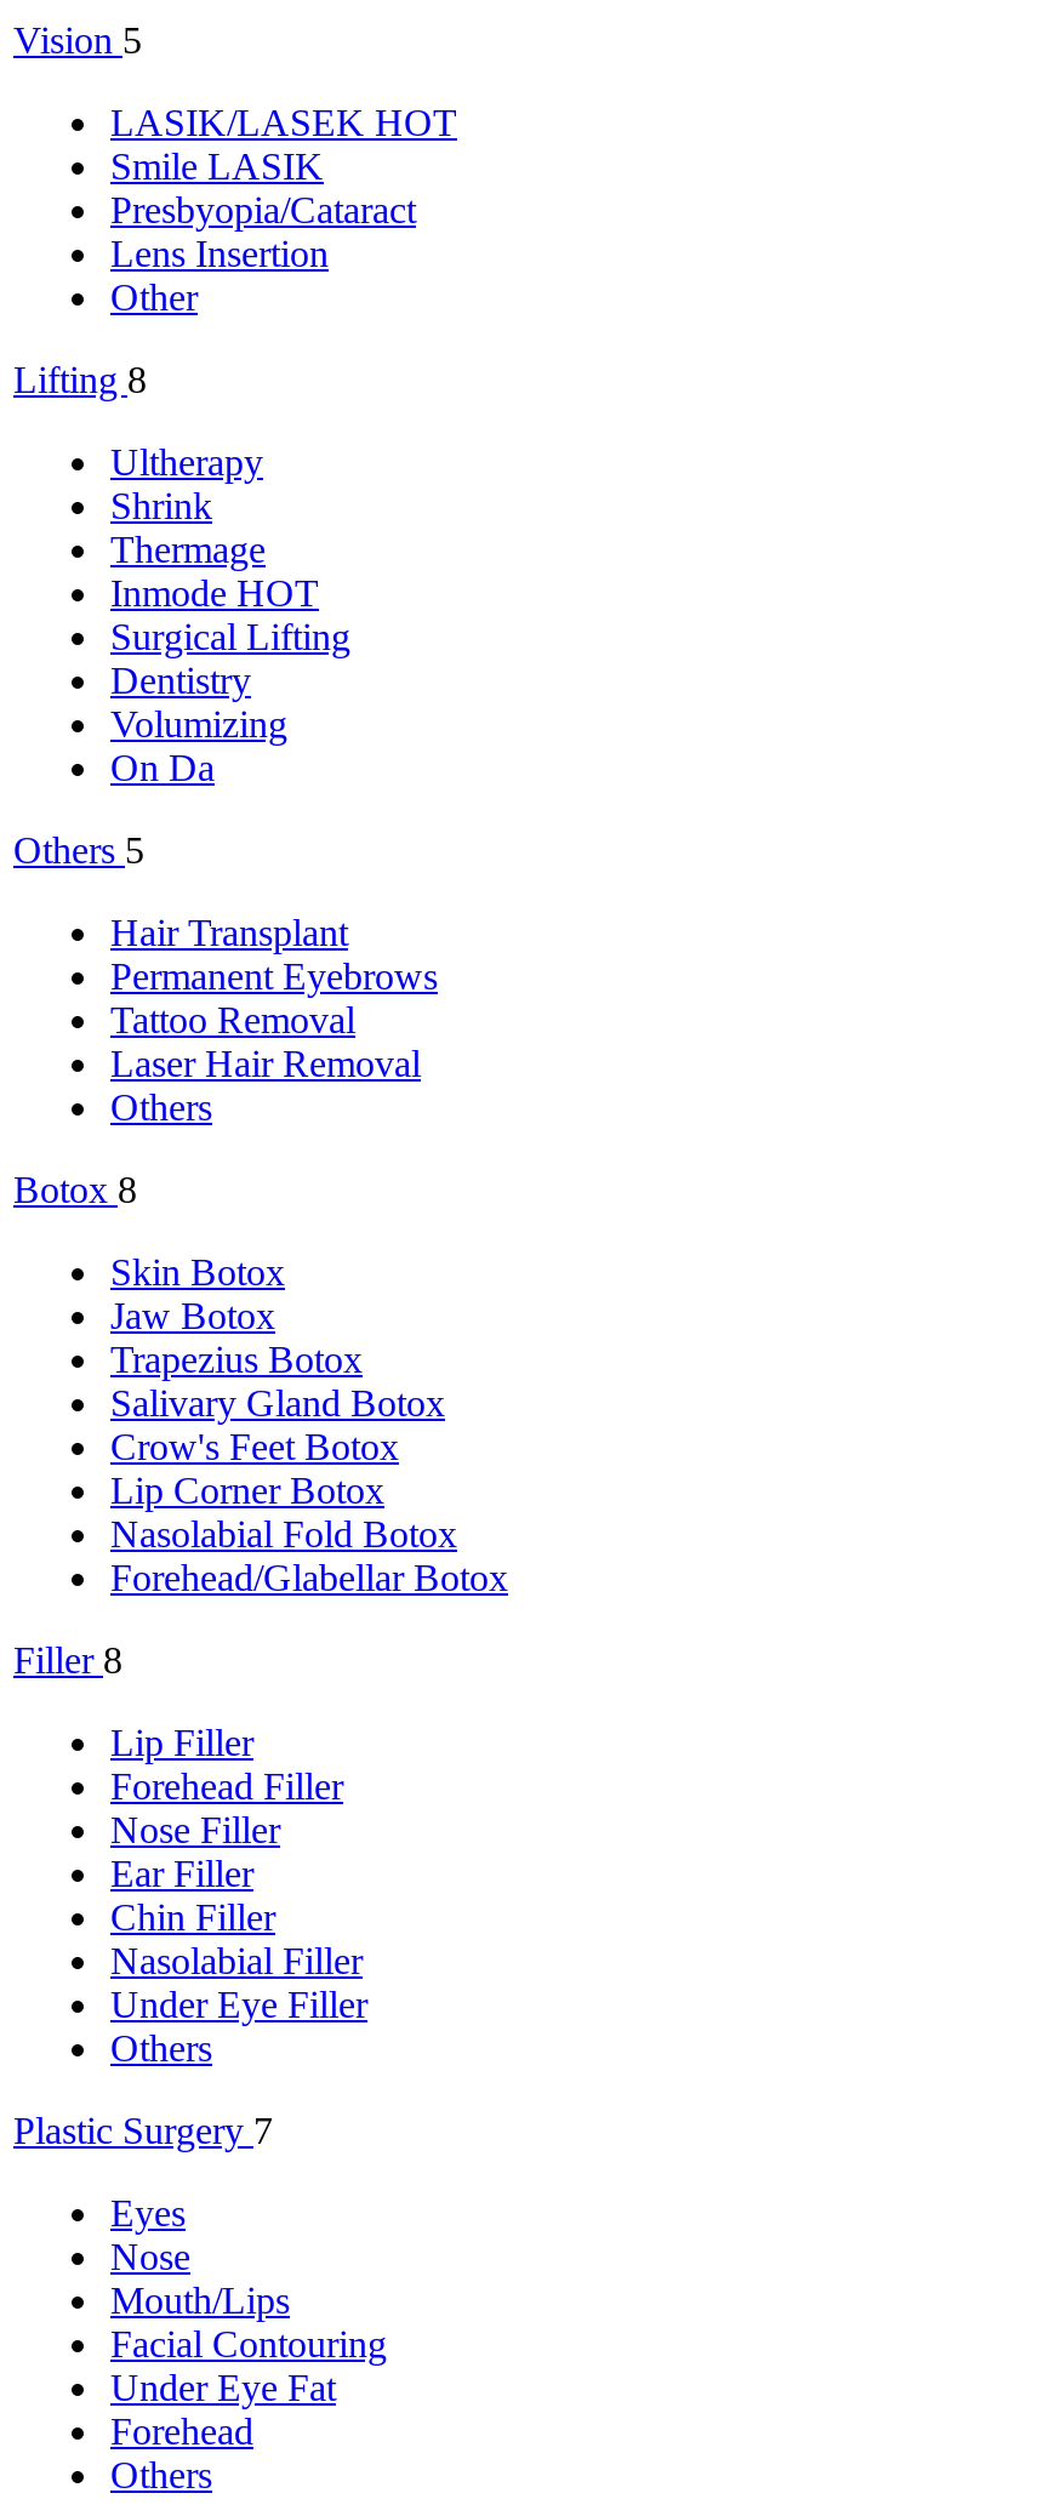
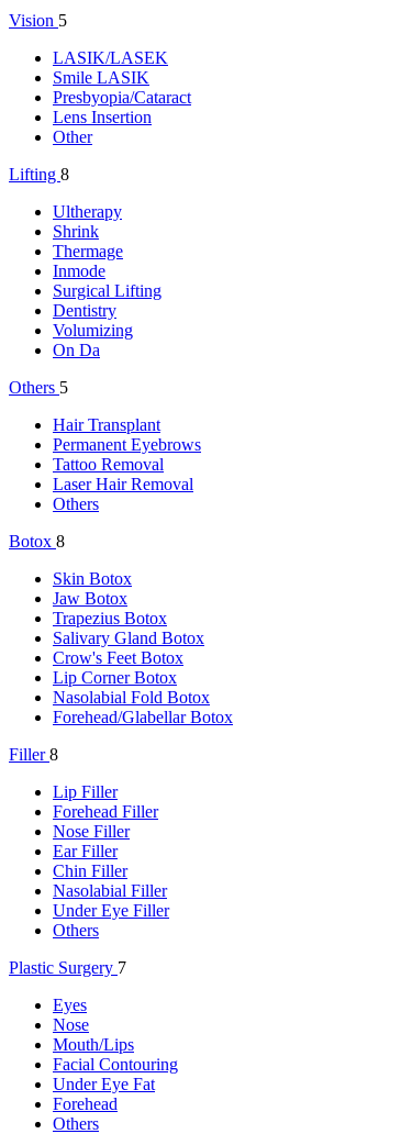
[110,102,457,143] LASIK/LASEK HOT -> [53,48,168,67] LASIK/LASEK
[110,572,319,614] Inmode HOT -> [53,262,105,280] Inmode

